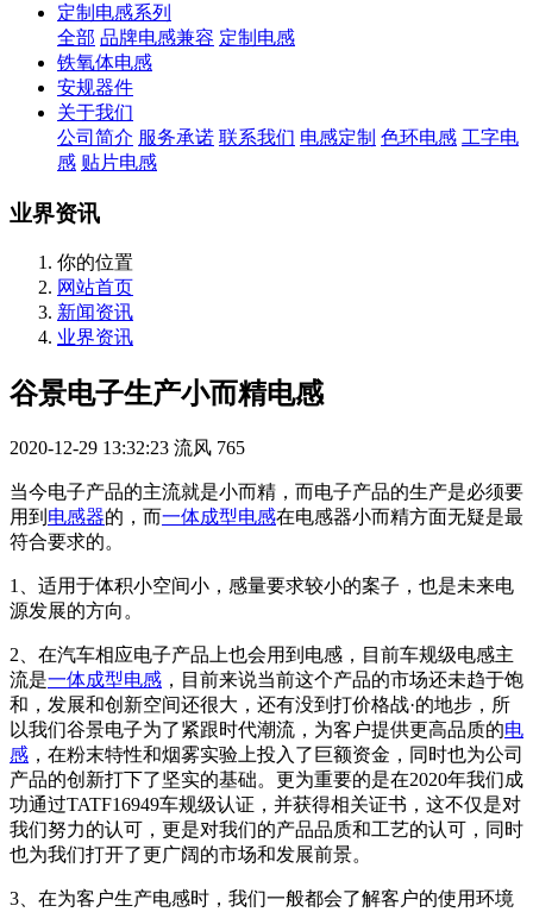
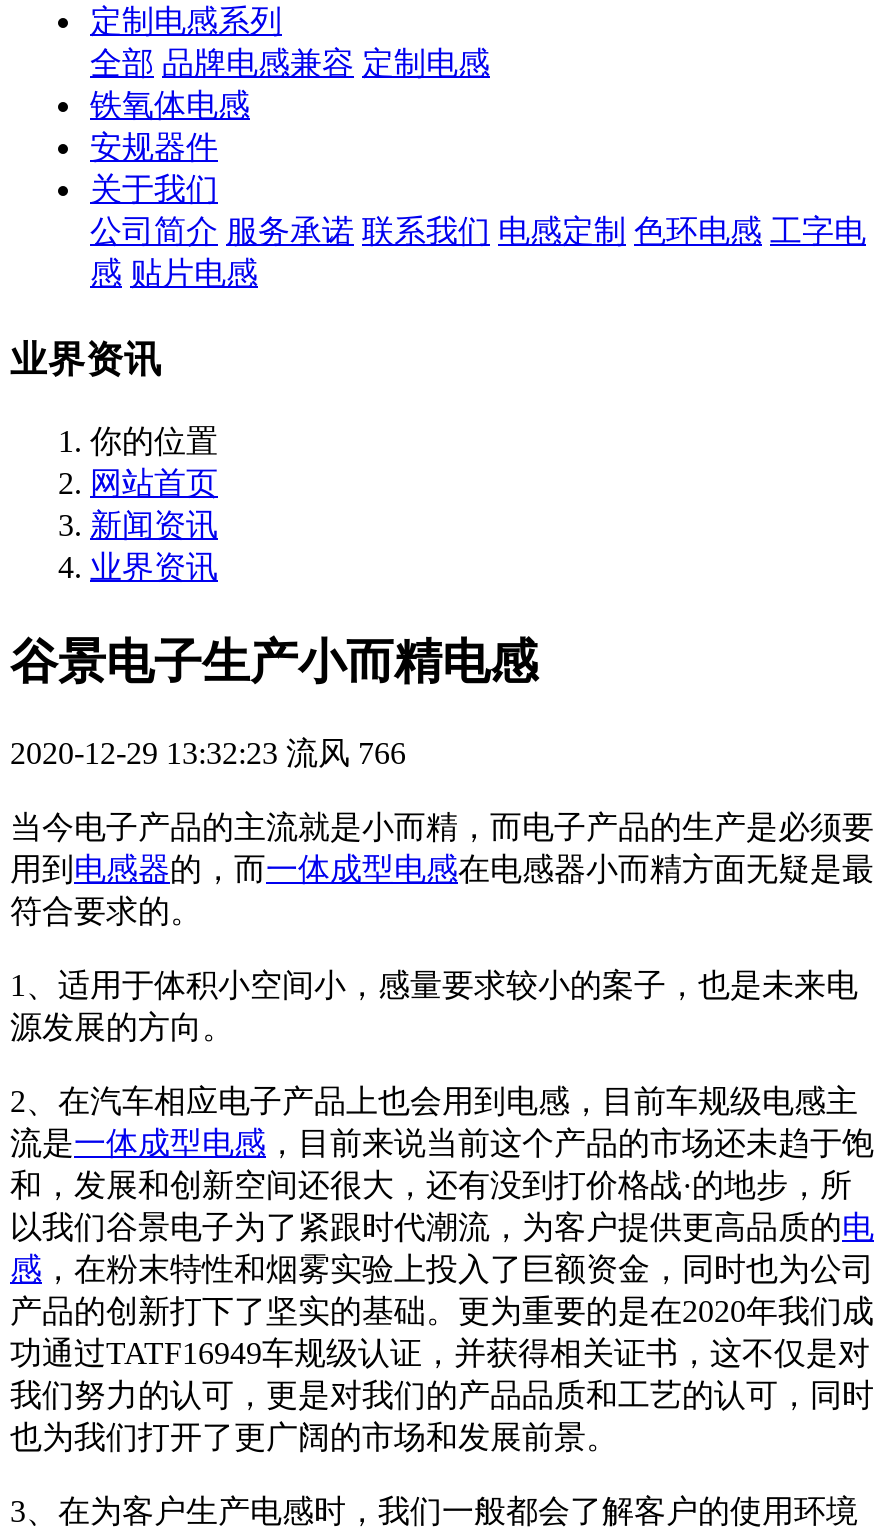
[10,438,245,458] 2020-12-29 13:32:23 流风 765 -> [10,736,406,770] 2020-12-29 13:32:23 流风 766

